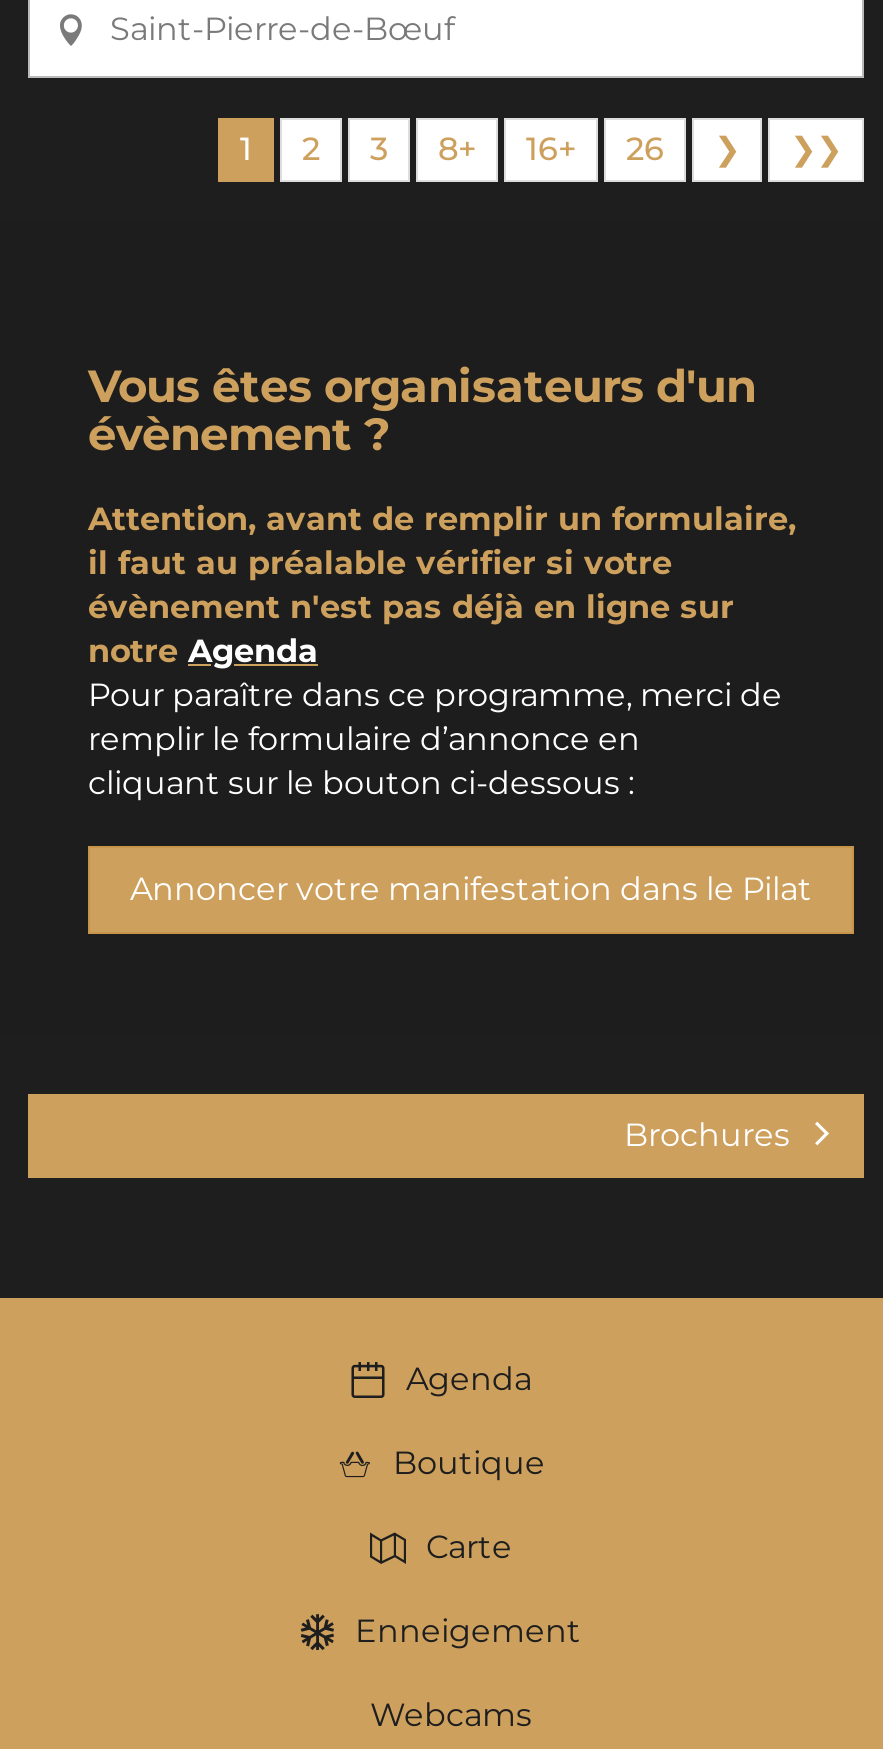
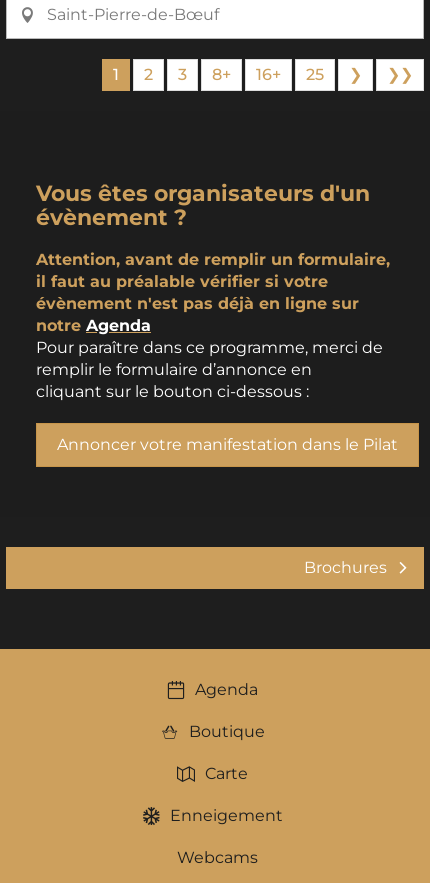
[626,129,664,167] 26 -> [306,65,324,84] 25

